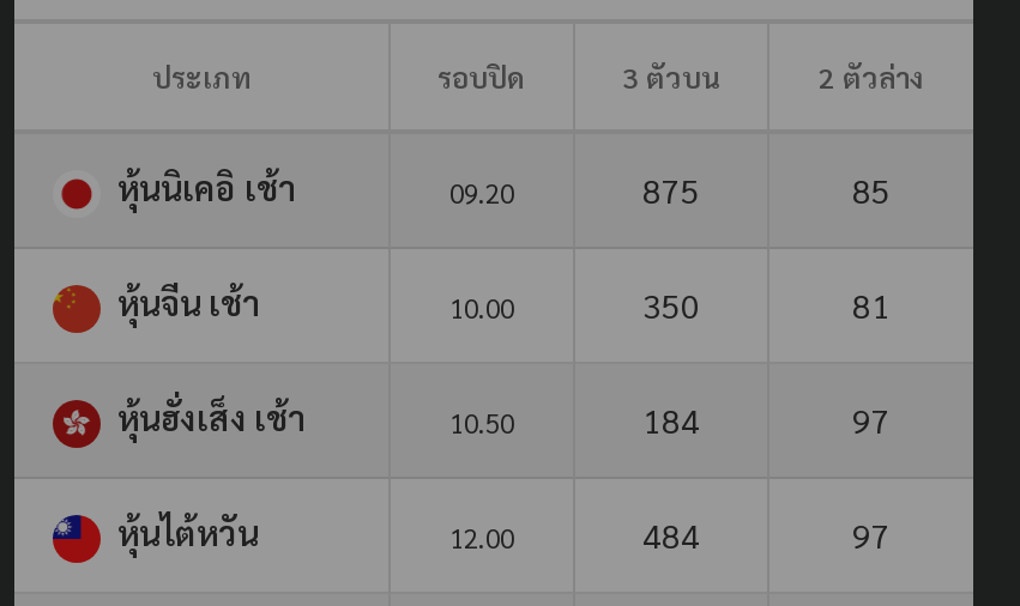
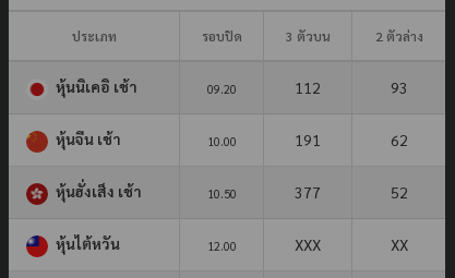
[642,167,700,210] 875 -> [295,77,321,97] 112
[852,167,891,210] 85 -> [390,77,408,97] 93
[642,282,700,325] 350 -> [295,130,321,149] 191
[852,282,891,325] 81 -> [390,130,408,149] 62
[642,397,700,440] 184 -> [295,182,321,201] 377
[852,397,891,440] 97 -> [390,182,408,201] 52
[642,512,891,555] 484 | 97 -> [295,234,408,254] XXX | XX

